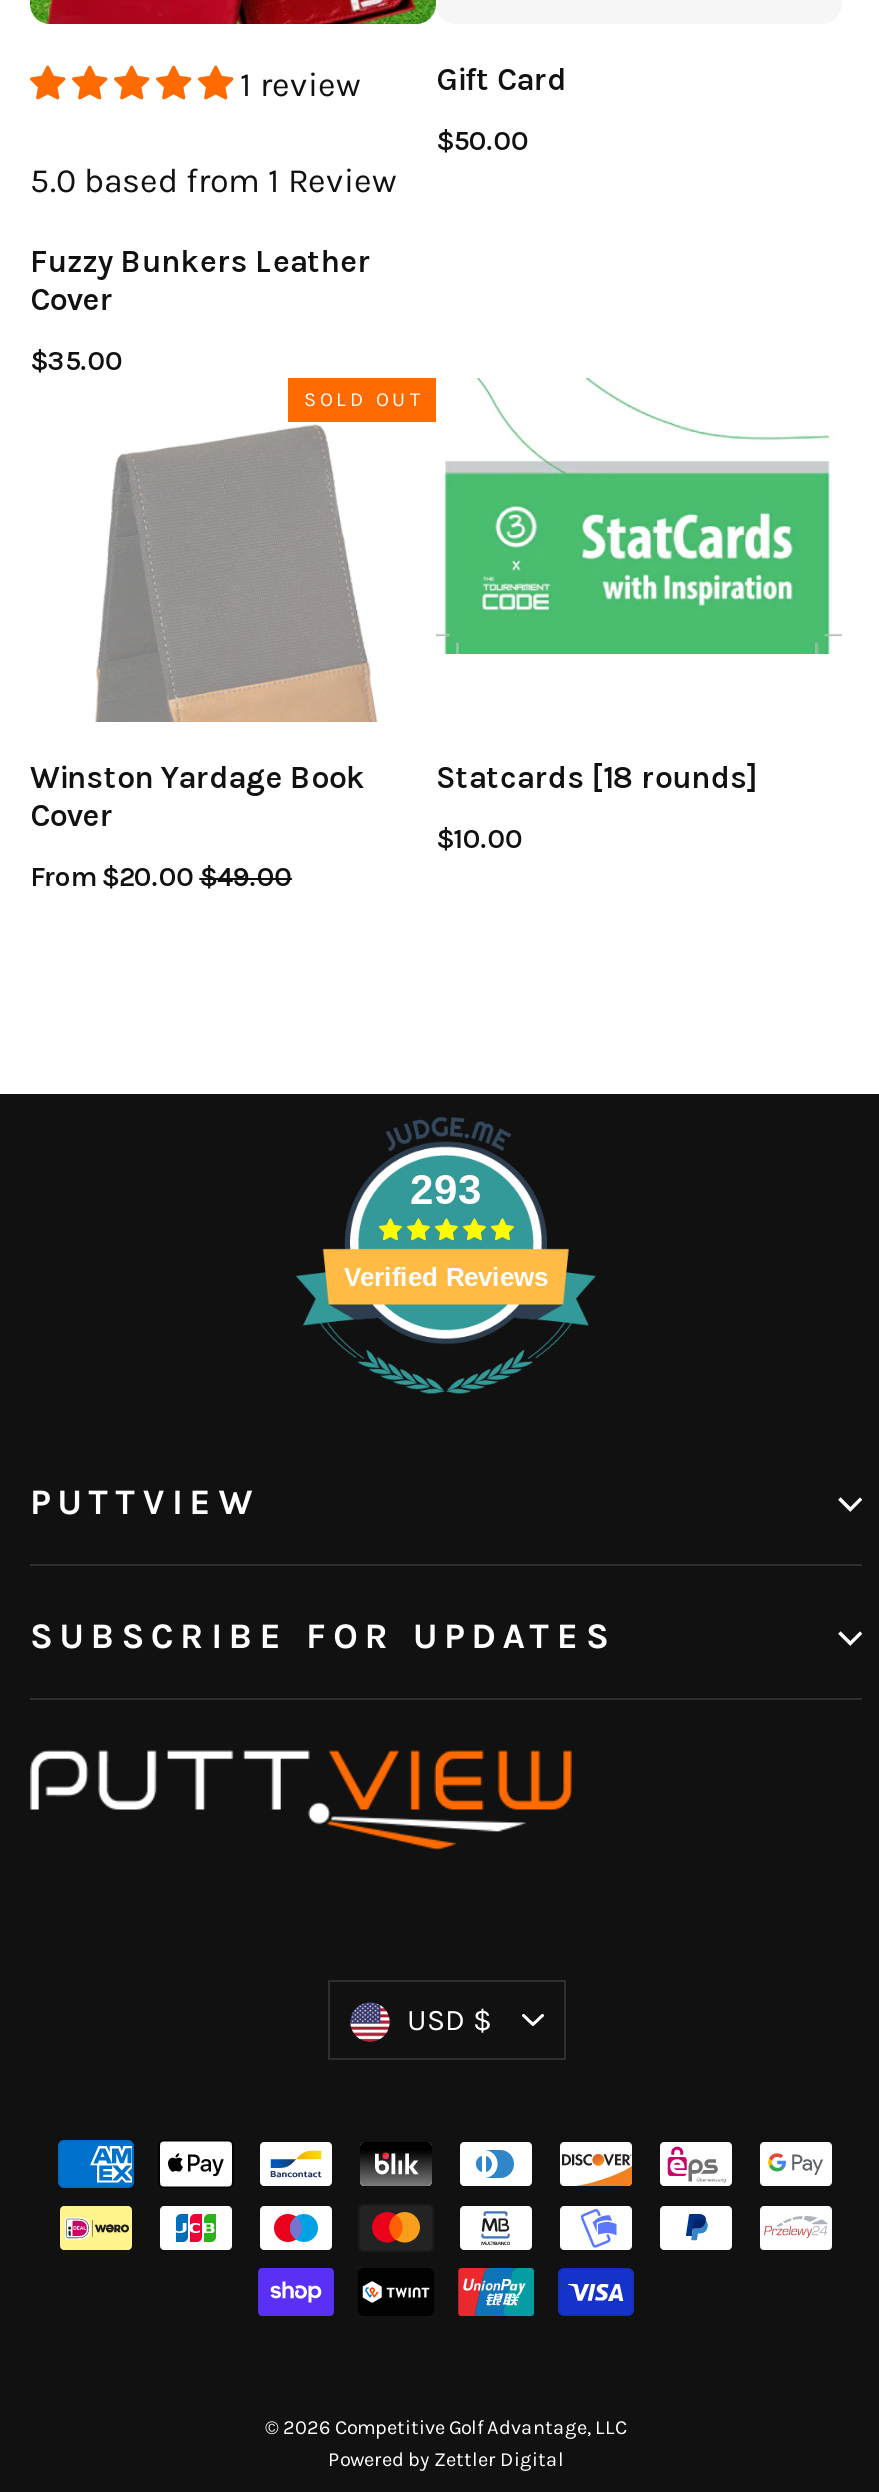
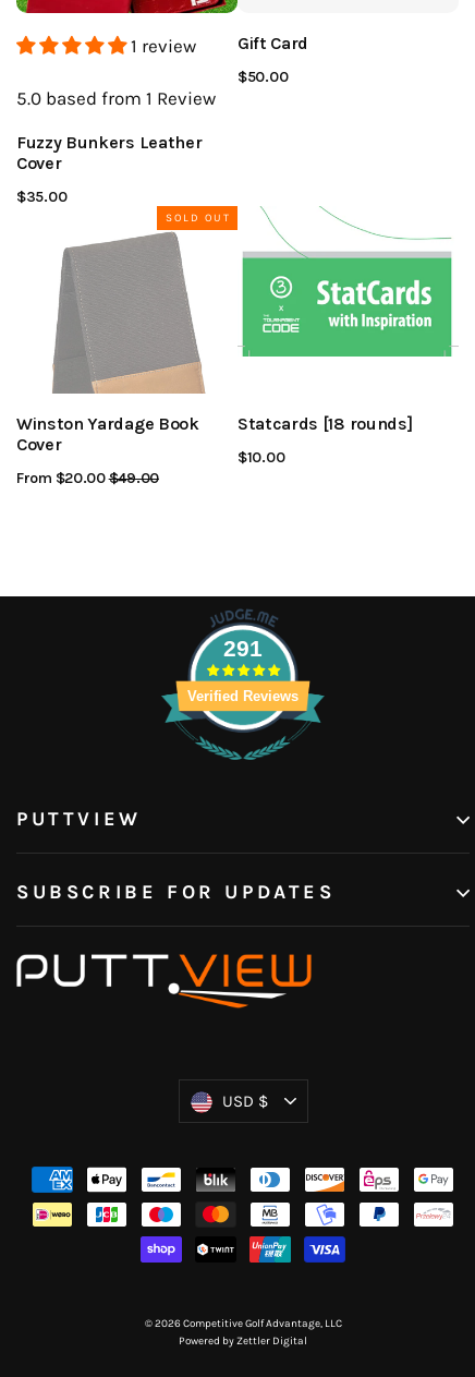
[410,1165,482,1211] 293 -> [223,635,263,660] 291

